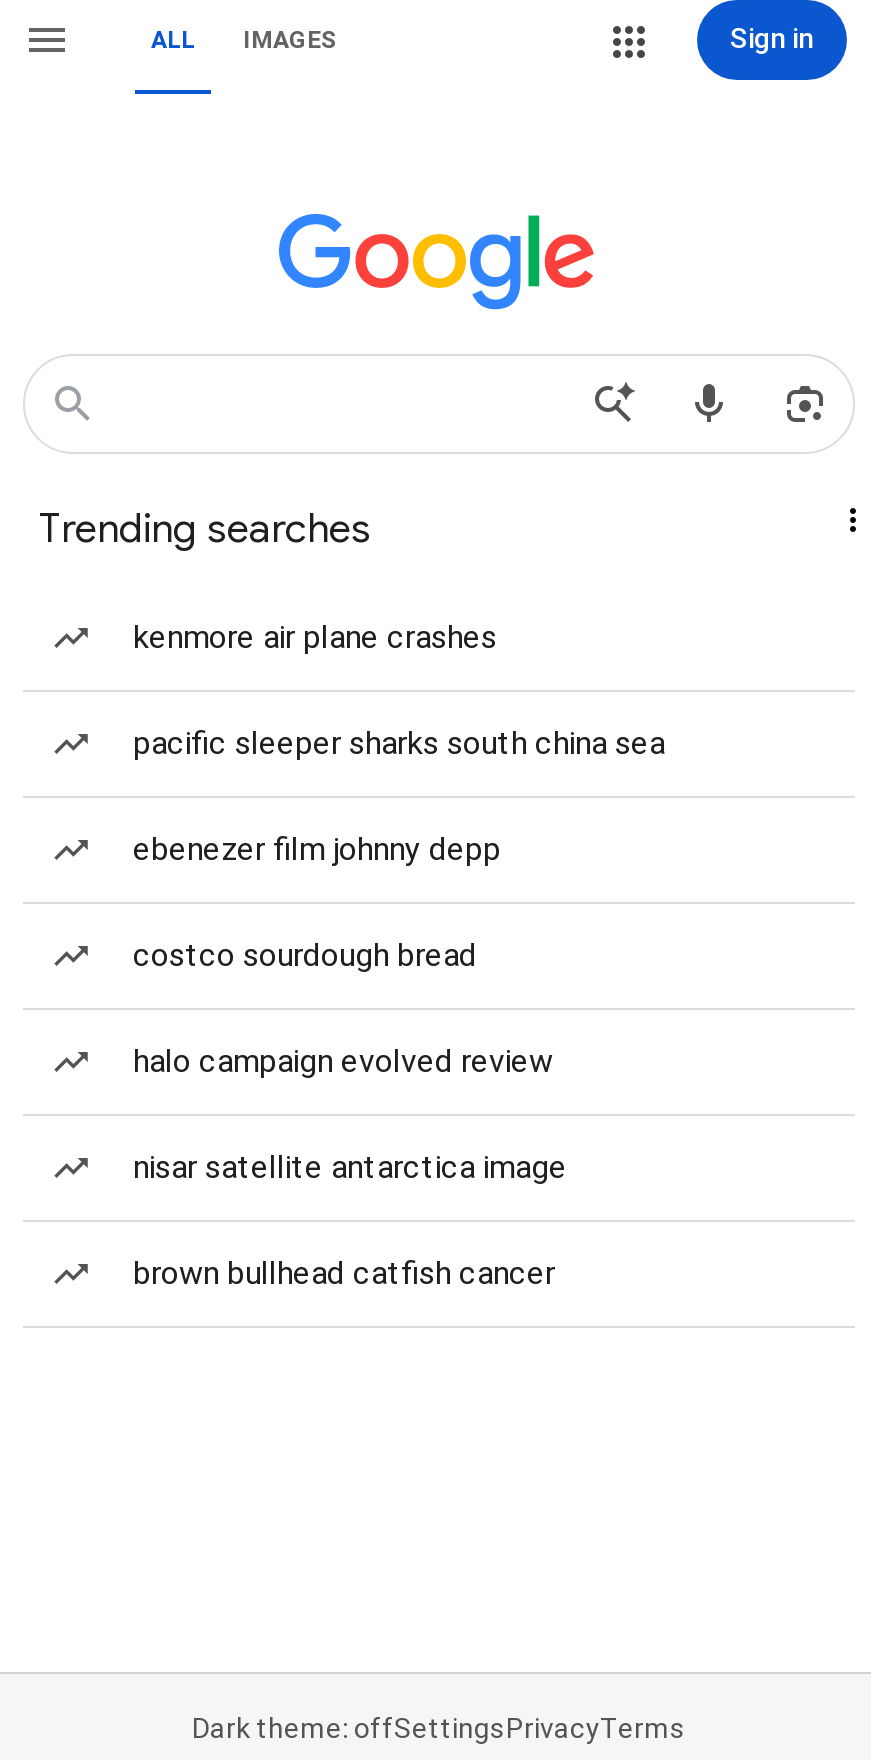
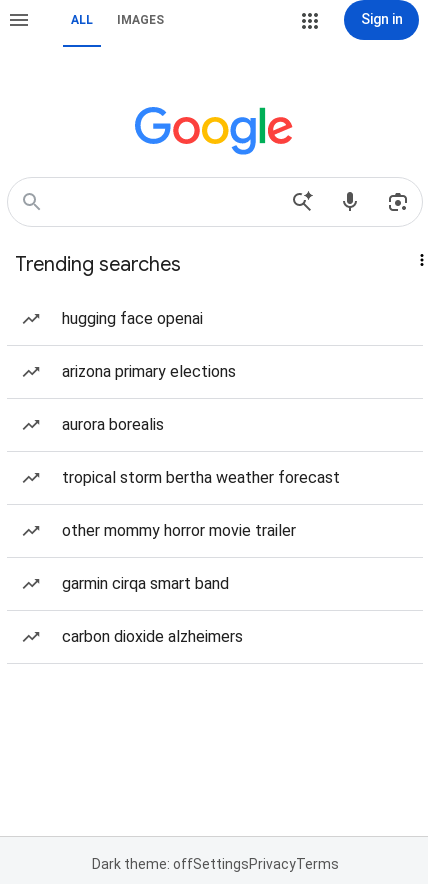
[133,618,497,656] kenmore air plane crashes -> [62,309,203,328] hugging face openai
[133,724,665,762] pacific sleeper sharks south china sea -> [62,362,236,381] arizona primary elections
[133,830,501,868] ebenezer film johnny depp -> [62,415,164,434] aurora borealis
[133,936,477,974] costco sourdough bread -> [62,468,340,487] tropical storm bertha weather forecast
[133,1042,553,1080] halo campaign evolved review -> [62,521,296,540] other mommy horror movie trailer
[133,1148,567,1186] nisar satellite antarctica image -> [62,574,229,593] garmin cirqa smart band
[133,1254,555,1292] brown bullhead catfish cancer -> [62,627,243,646] carbon dioxide alzheimers

